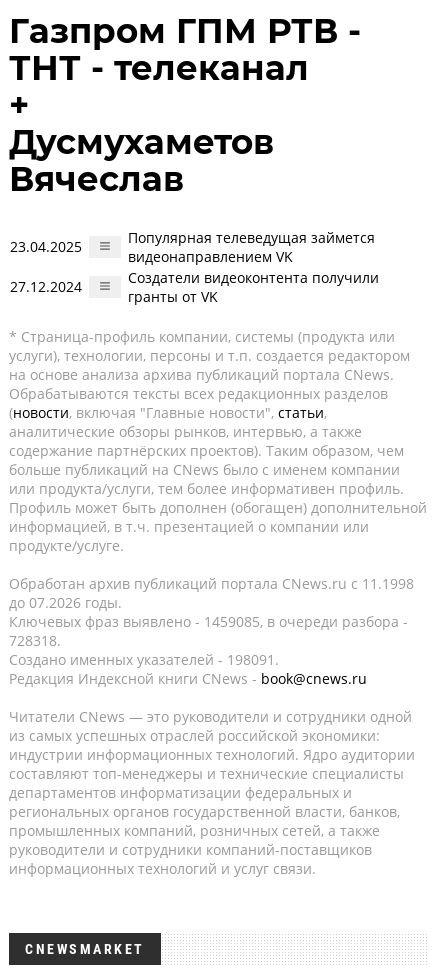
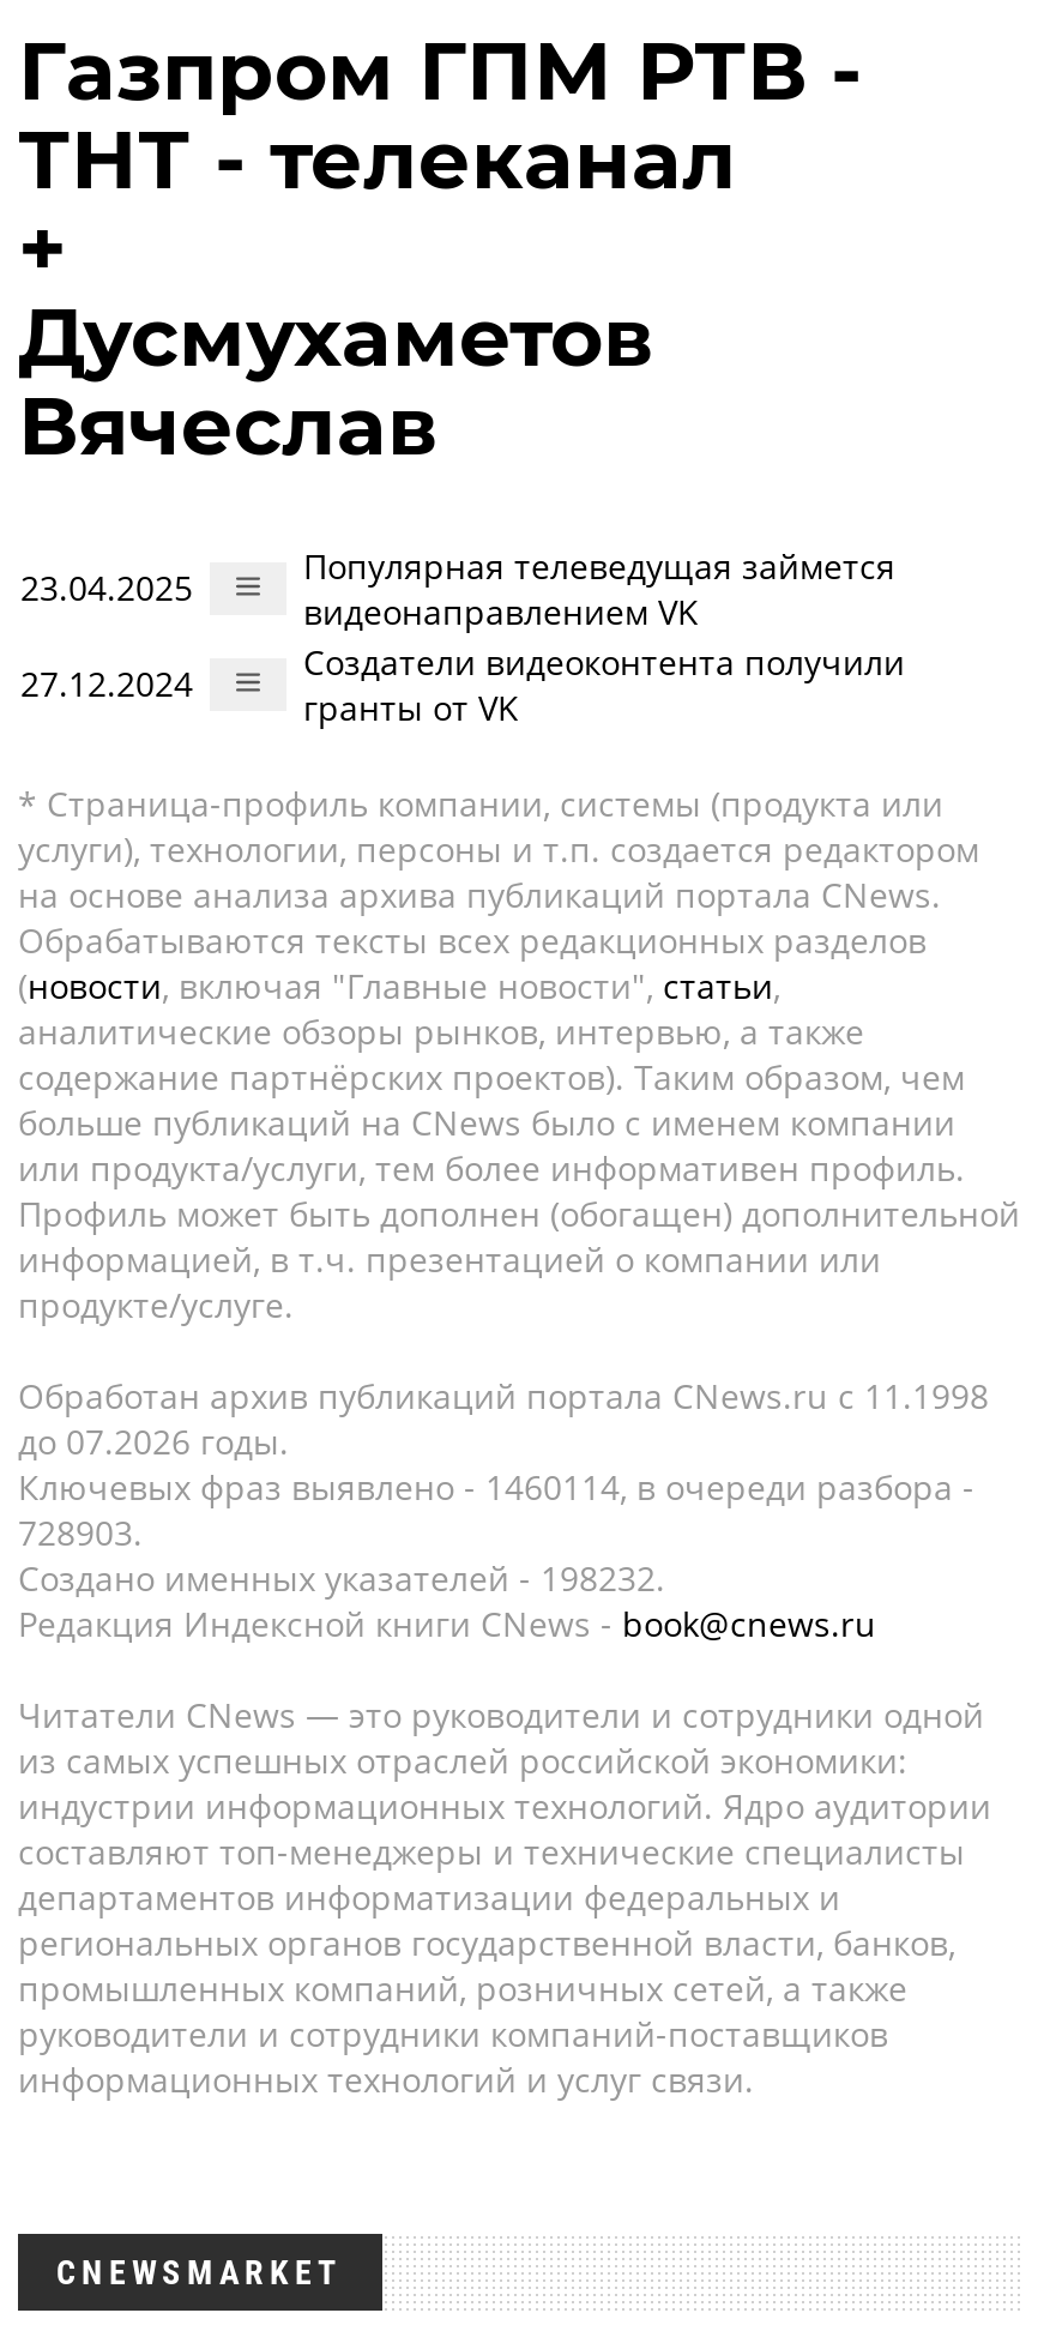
[9,612,408,631] Ключевых фраз выявлено - 1459085, в очереди разбора - -> [18,1464,974,1510] Ключевых фраз выявлено - 1460114, в очереди разбора -
[9,631,61,650] 728318. -> [18,1510,143,1555] 728903.
[9,650,279,669] Создано именных указателей - 198091. -> [18,1555,665,1601] Создано именных указателей - 198232.

